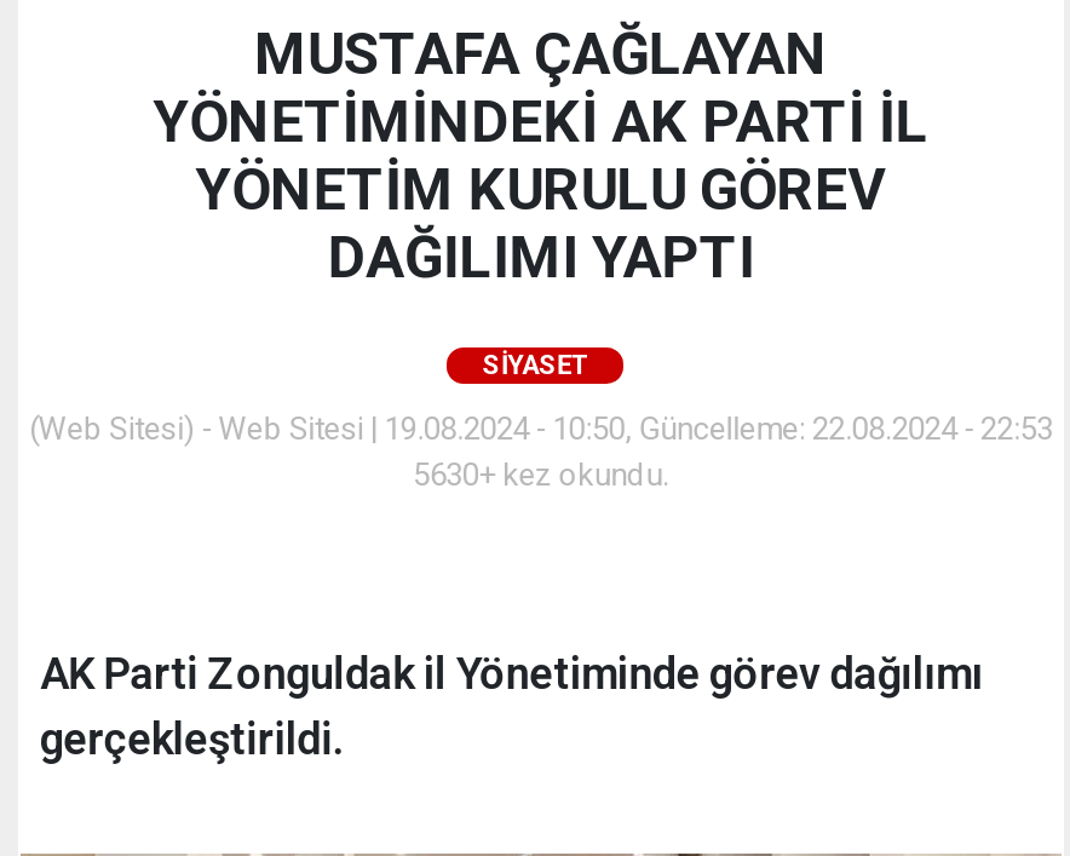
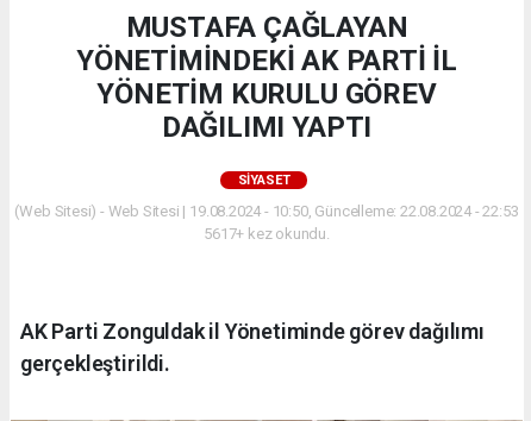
[413,456,669,492] 5630+ kez okundu. -> [204,225,330,242] 5617+ kez okundu.

